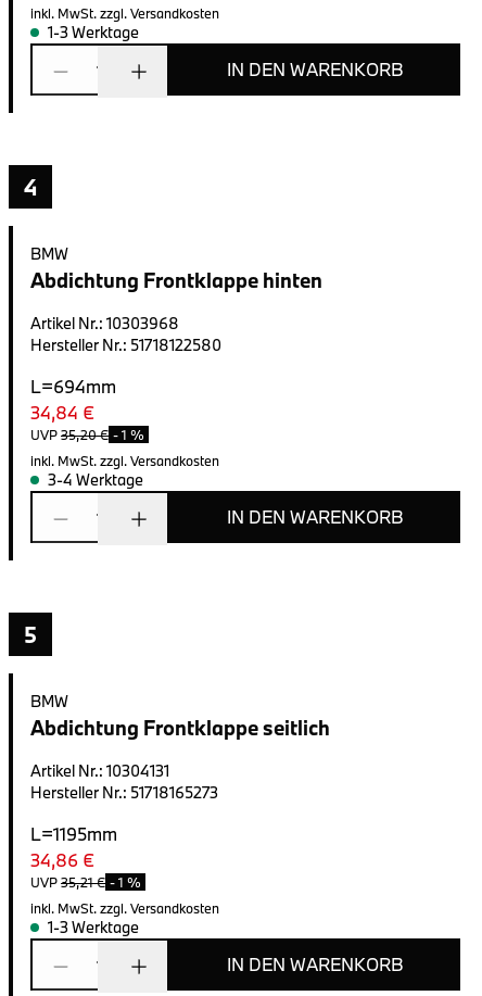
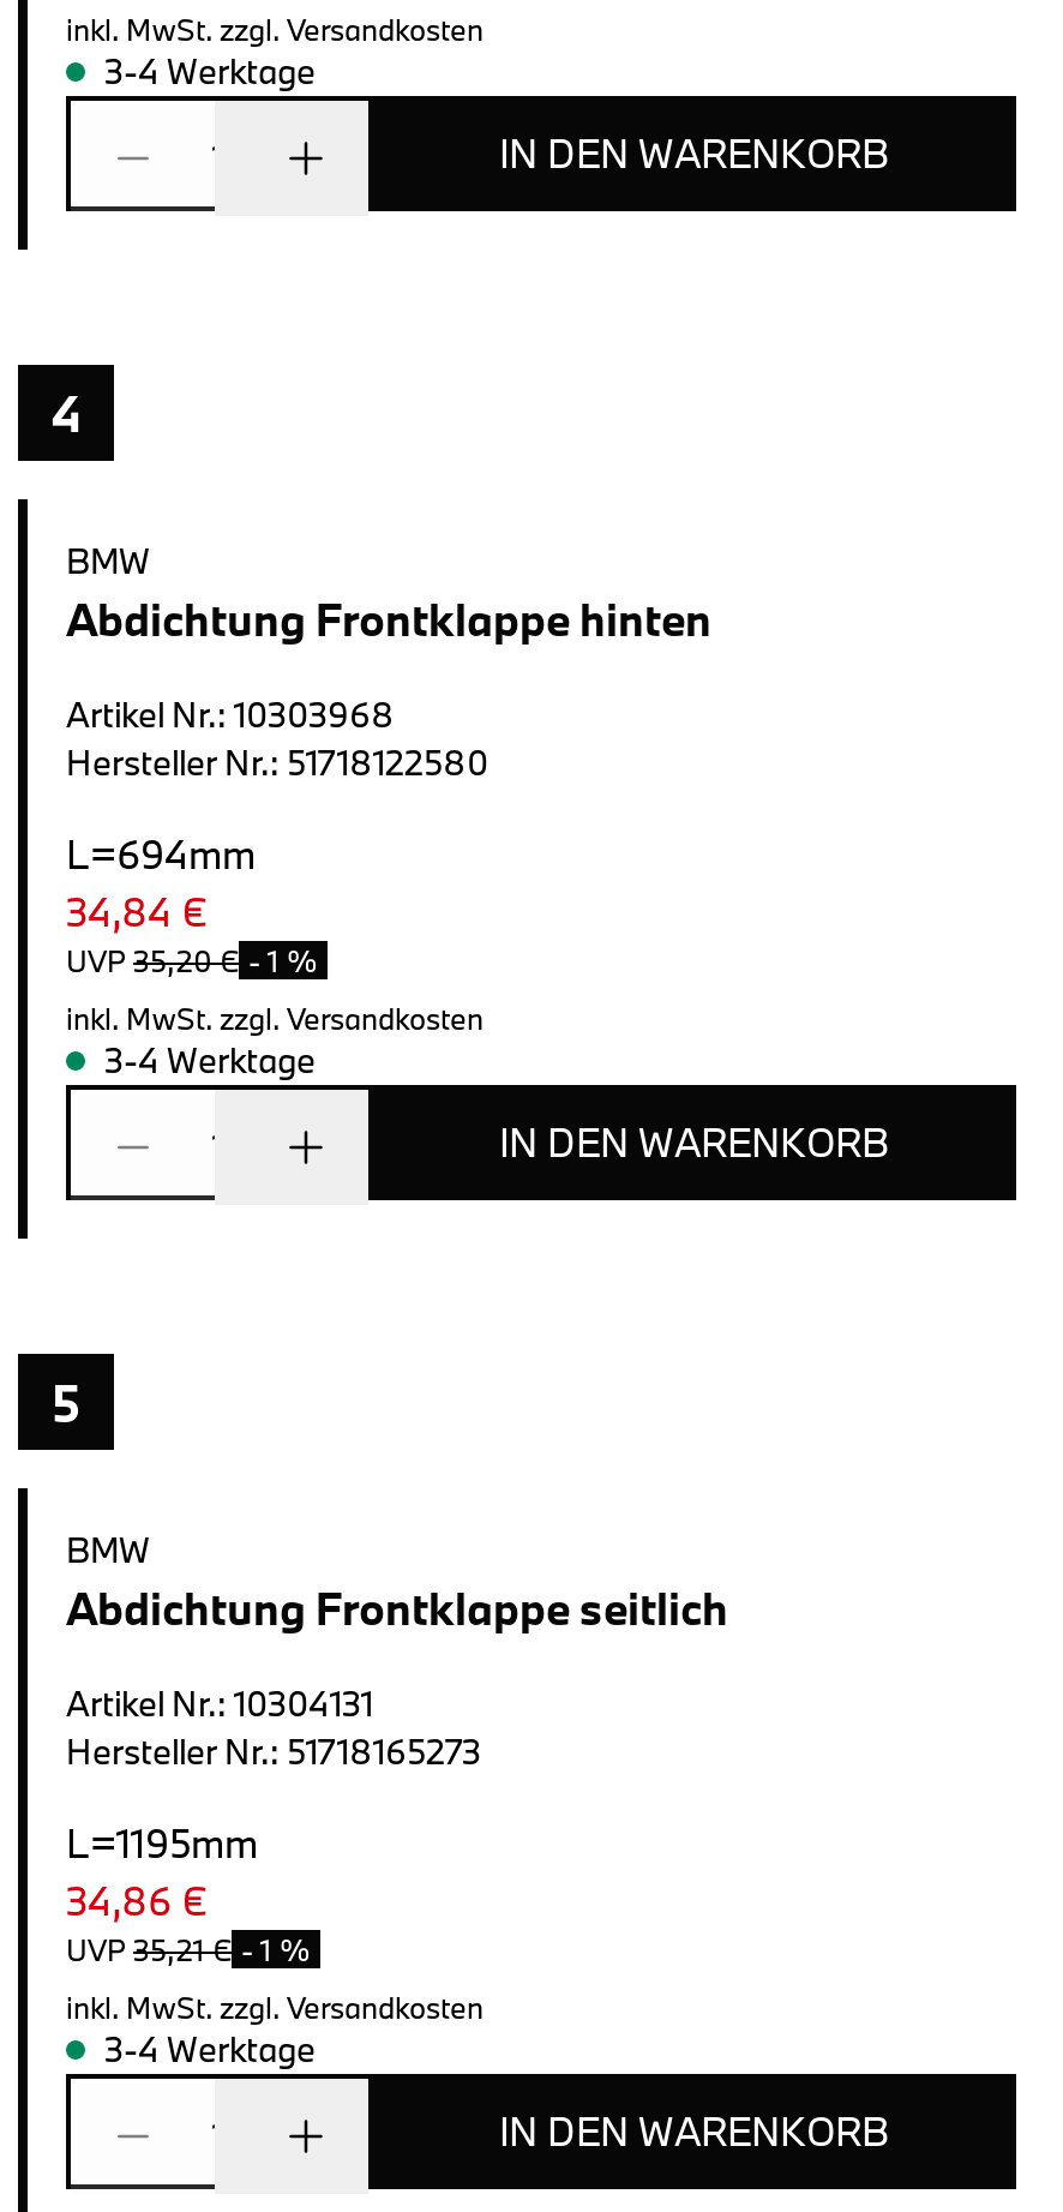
[48,22,139,42] 1-3 Werktage -> [104,48,316,94] 3-4 Werktage
[48,917,139,937] 1-3 Werktage -> [104,2026,316,2072] 3-4 Werktage

